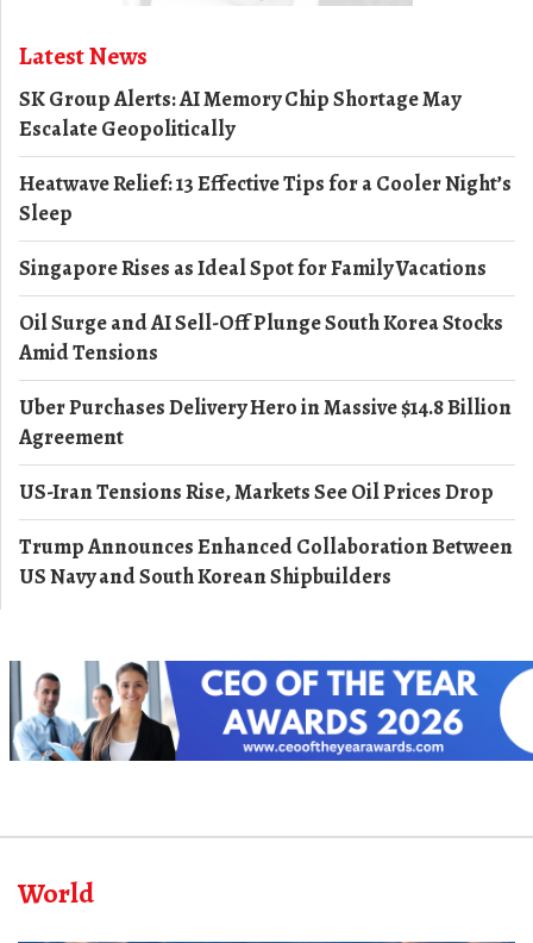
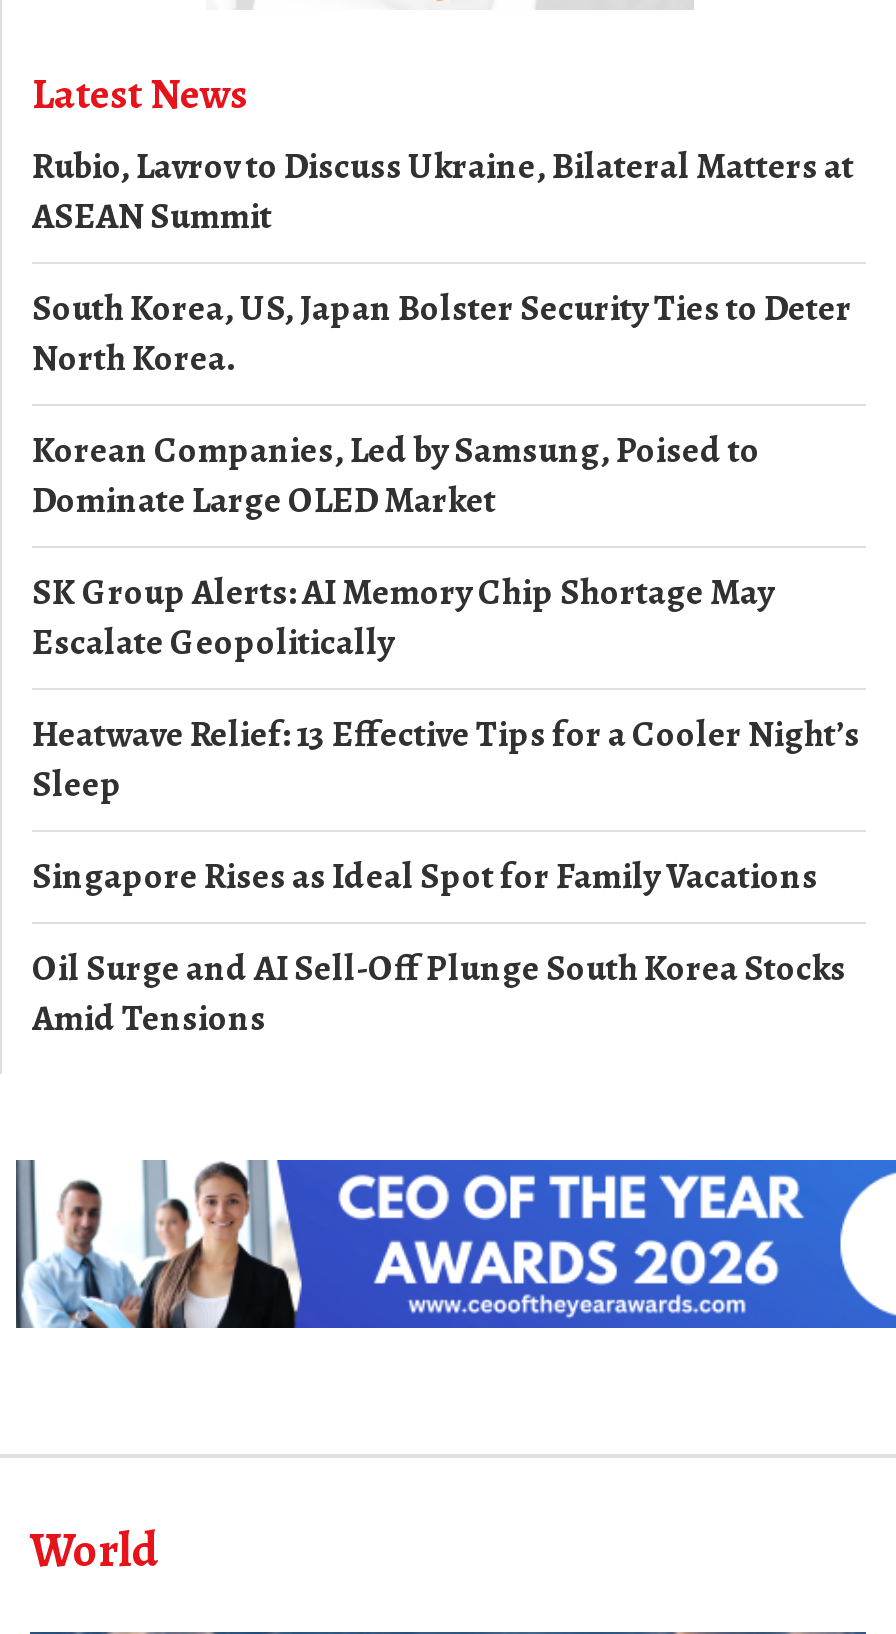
none -> [32,142,854,524] Rubio, Lavrov to Discuss Ukraine, Bilateral Matters at | ASEAN Summit | South Korea, US, Japan Bolster Security Ties to Deter | North Korea. | Korean Companies, Led by Samsung, Poised to | Dominate Large OLED Market
moved [19,85,512,367] -> [32,568,860,1042]: SK Group Alerts: AI Memory Chip Shortage May | Escalate Geopolitically | Heatwave Relief: 13 Effective Tips for a Cooler Night’s | Sleep | Singapore Rises as Ideal Spot for Family Vacations | Oil Surge and AI Sell-Off Plunge South Korea Stocks | Amid Tensions
[19,393,513,591] Uber Purchases Delivery Hero in Massive $14.8 Billion | Agreement | US-Iran Tensions Rise, Markets See Oil Prices Drop | Trump Announces Enhanced Collaboration Between | US Navy and South Korean Shipbuilders -> none

